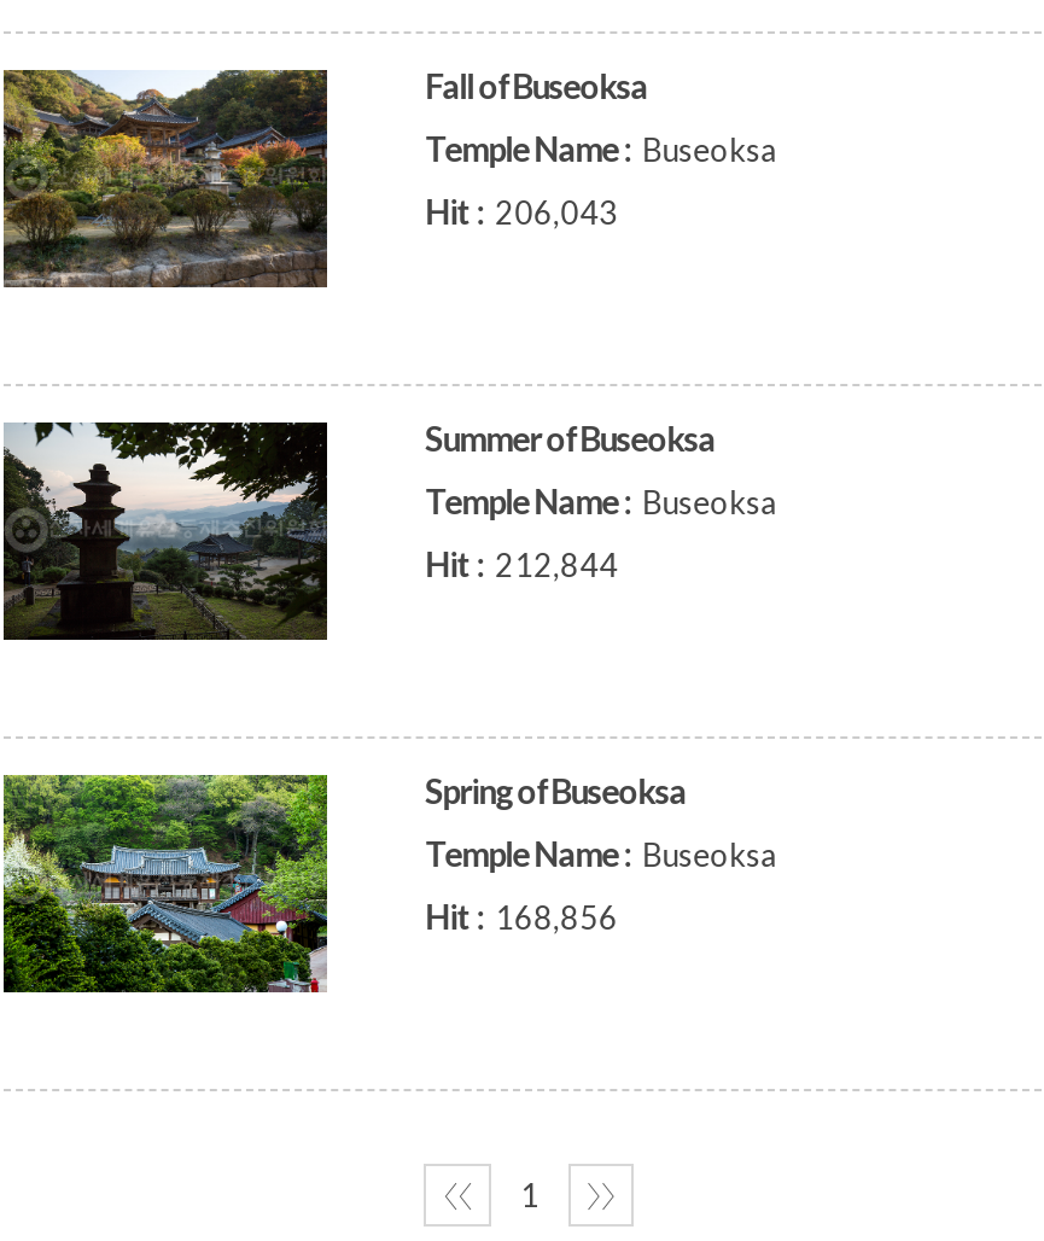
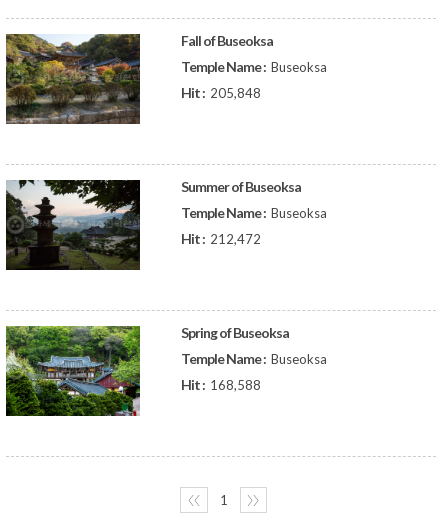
[425,191,618,232] Hit : 206,043 -> [181,84,261,101] Hit : 205,848
[425,543,618,584] Hit : 212,844 -> [181,230,261,247] Hit : 212,472
[425,896,618,937] Hit : 168,856 -> [181,376,261,393] Hit : 168,588

